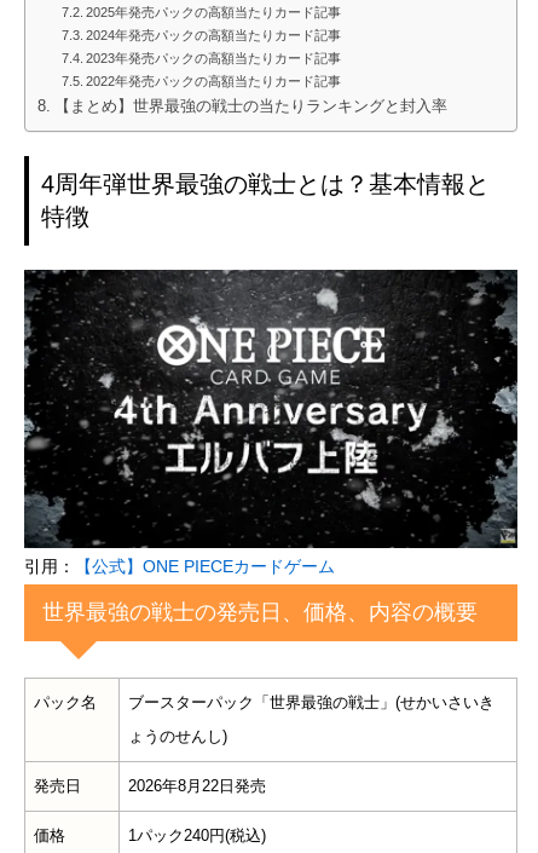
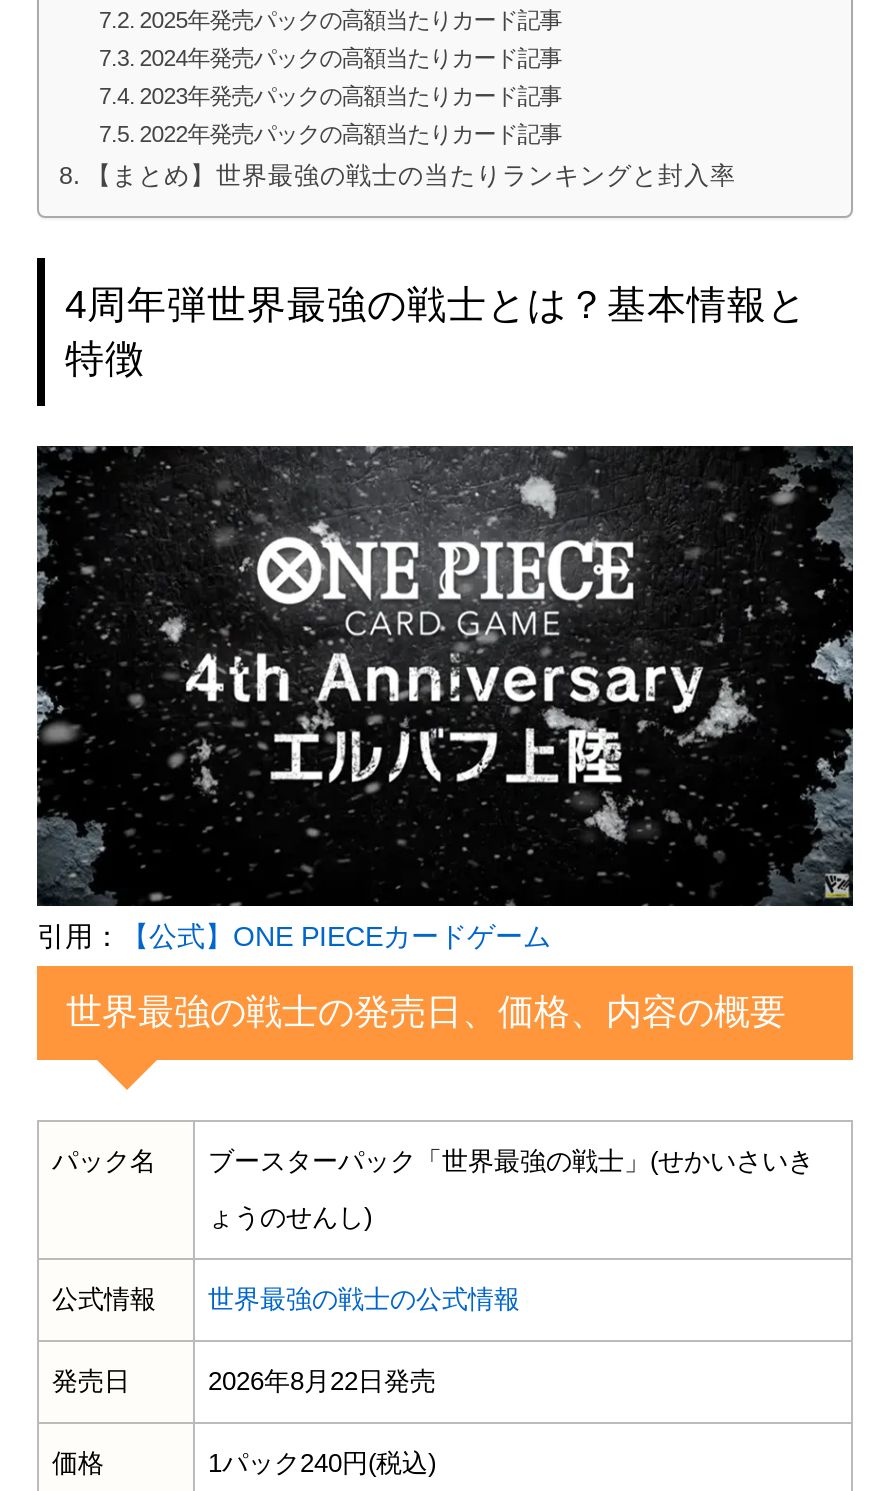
none -> [52,1283,520,1313] 公式情報 | 世界最強の戦士の公式情報

